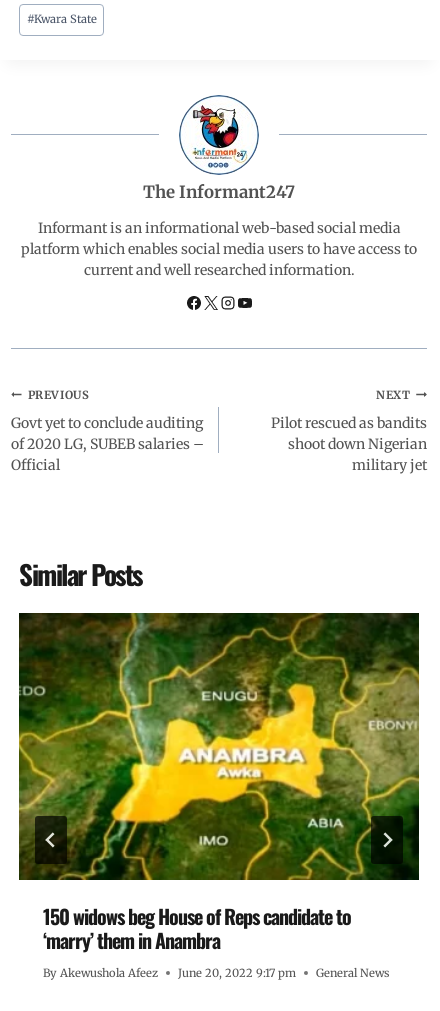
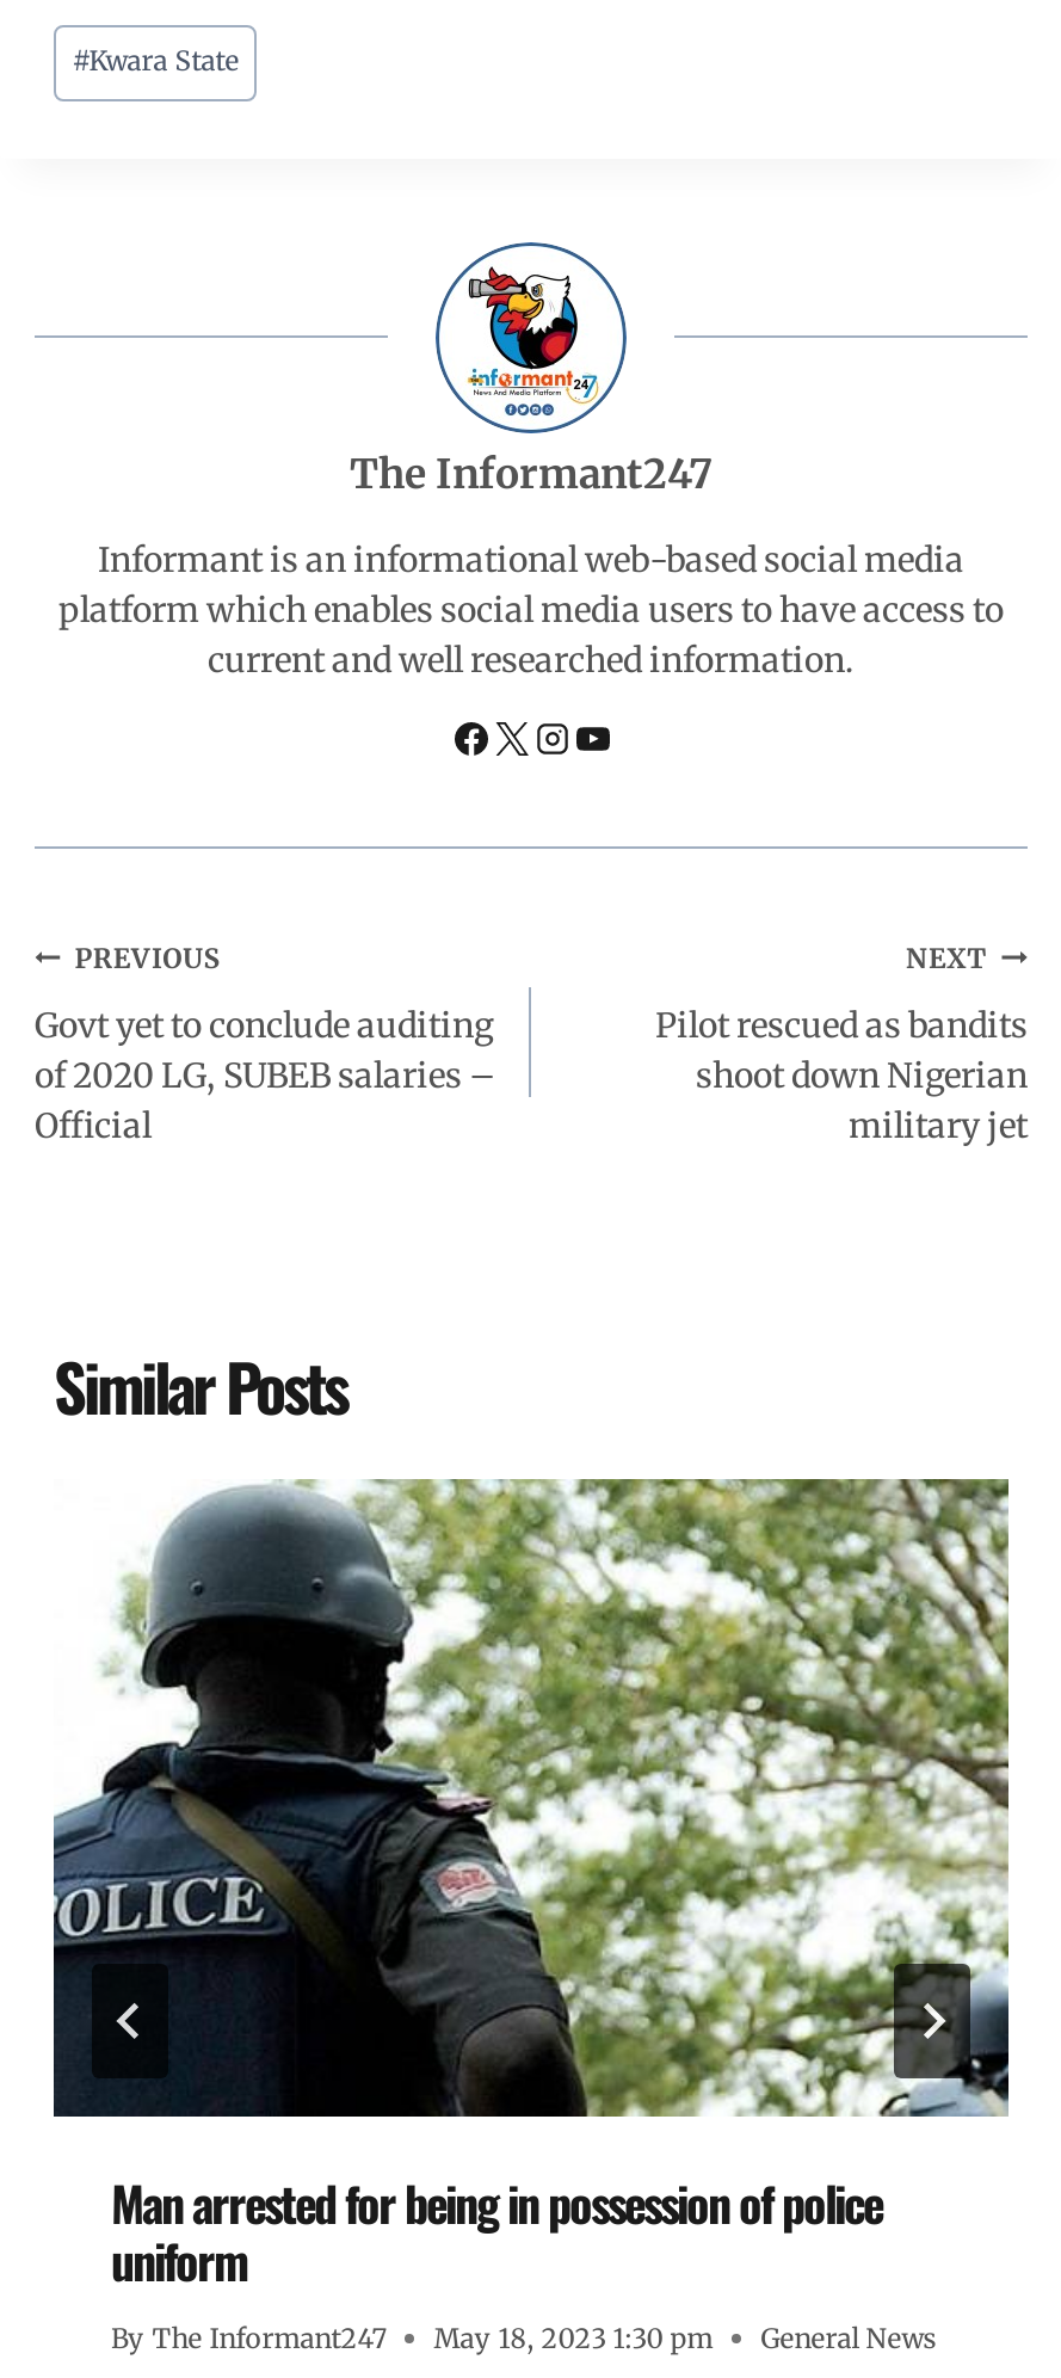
[18,612,420,980] [image] | 150 widows beg House of Reps candidate to | ‘marry’ them in Anambra | By Akewushola Afeez | June 20, 2022 9:17 pm -> [51,1477,1011,2355] [image] | Man arrested for being in possession of police | uniform | By The Informant247 | May 18, 2023 1:30 pm

